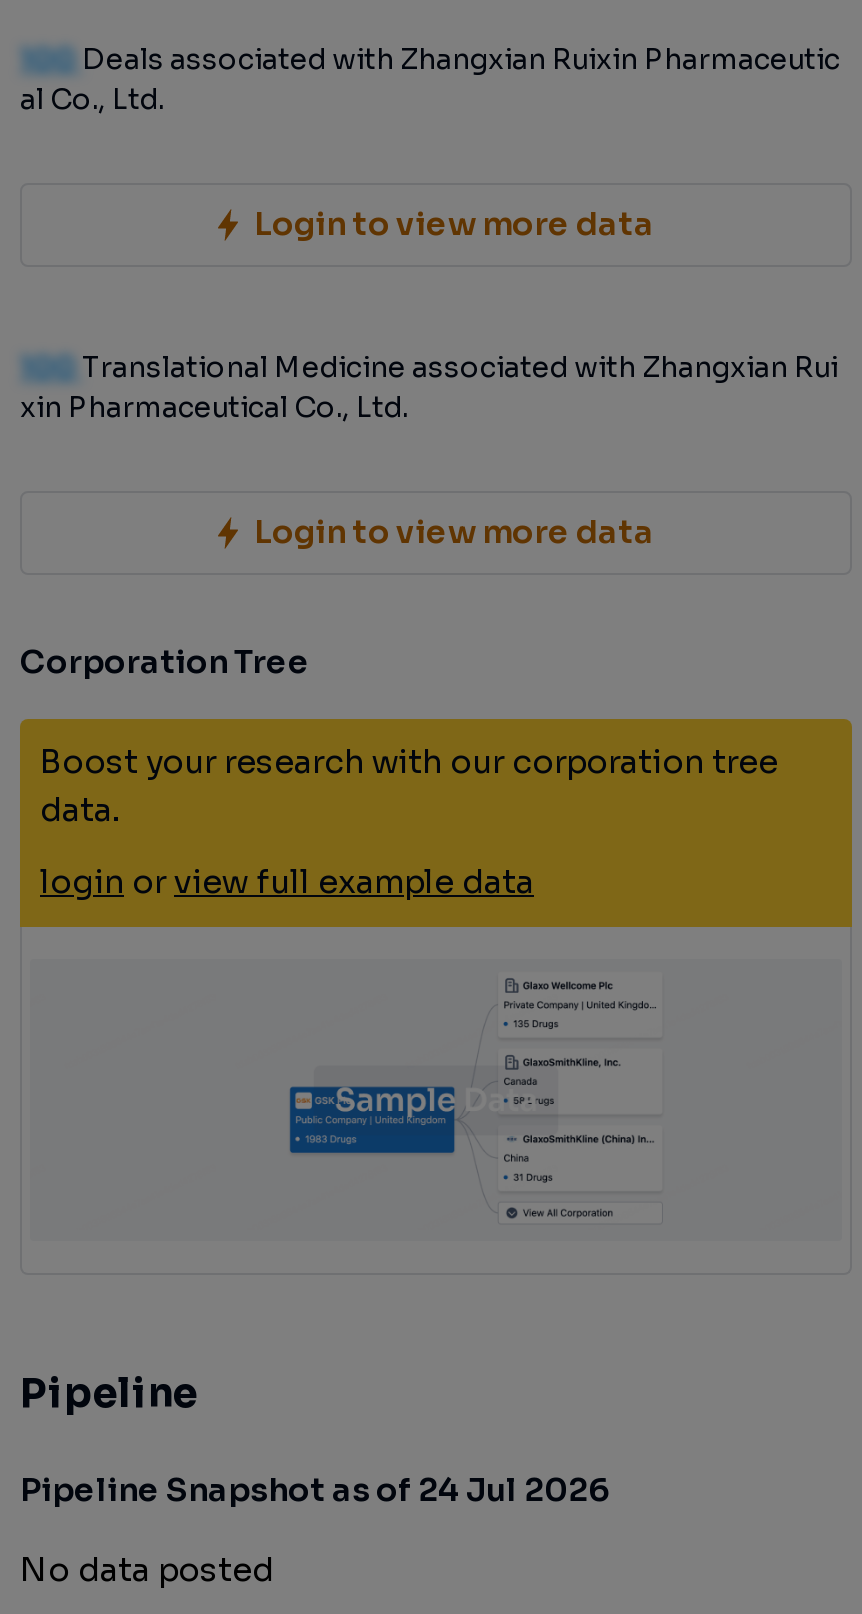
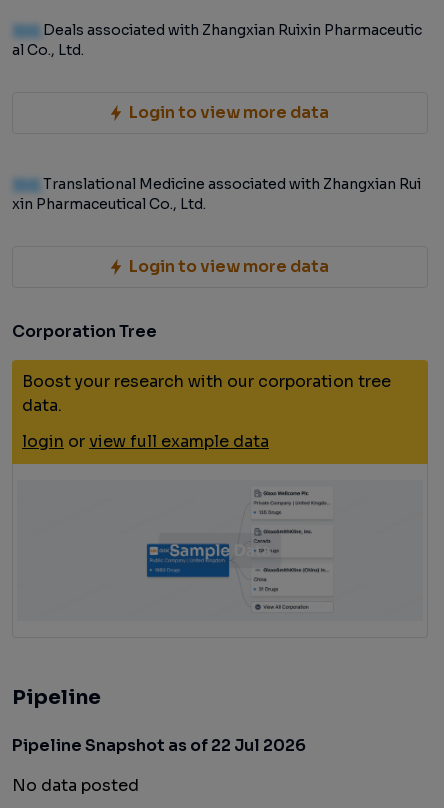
[20,1469,610,1511] Pipeline Snapshot as of 24 Jul 2026 -> [12,735,306,756] Pipeline Snapshot as of 22 Jul 2026

